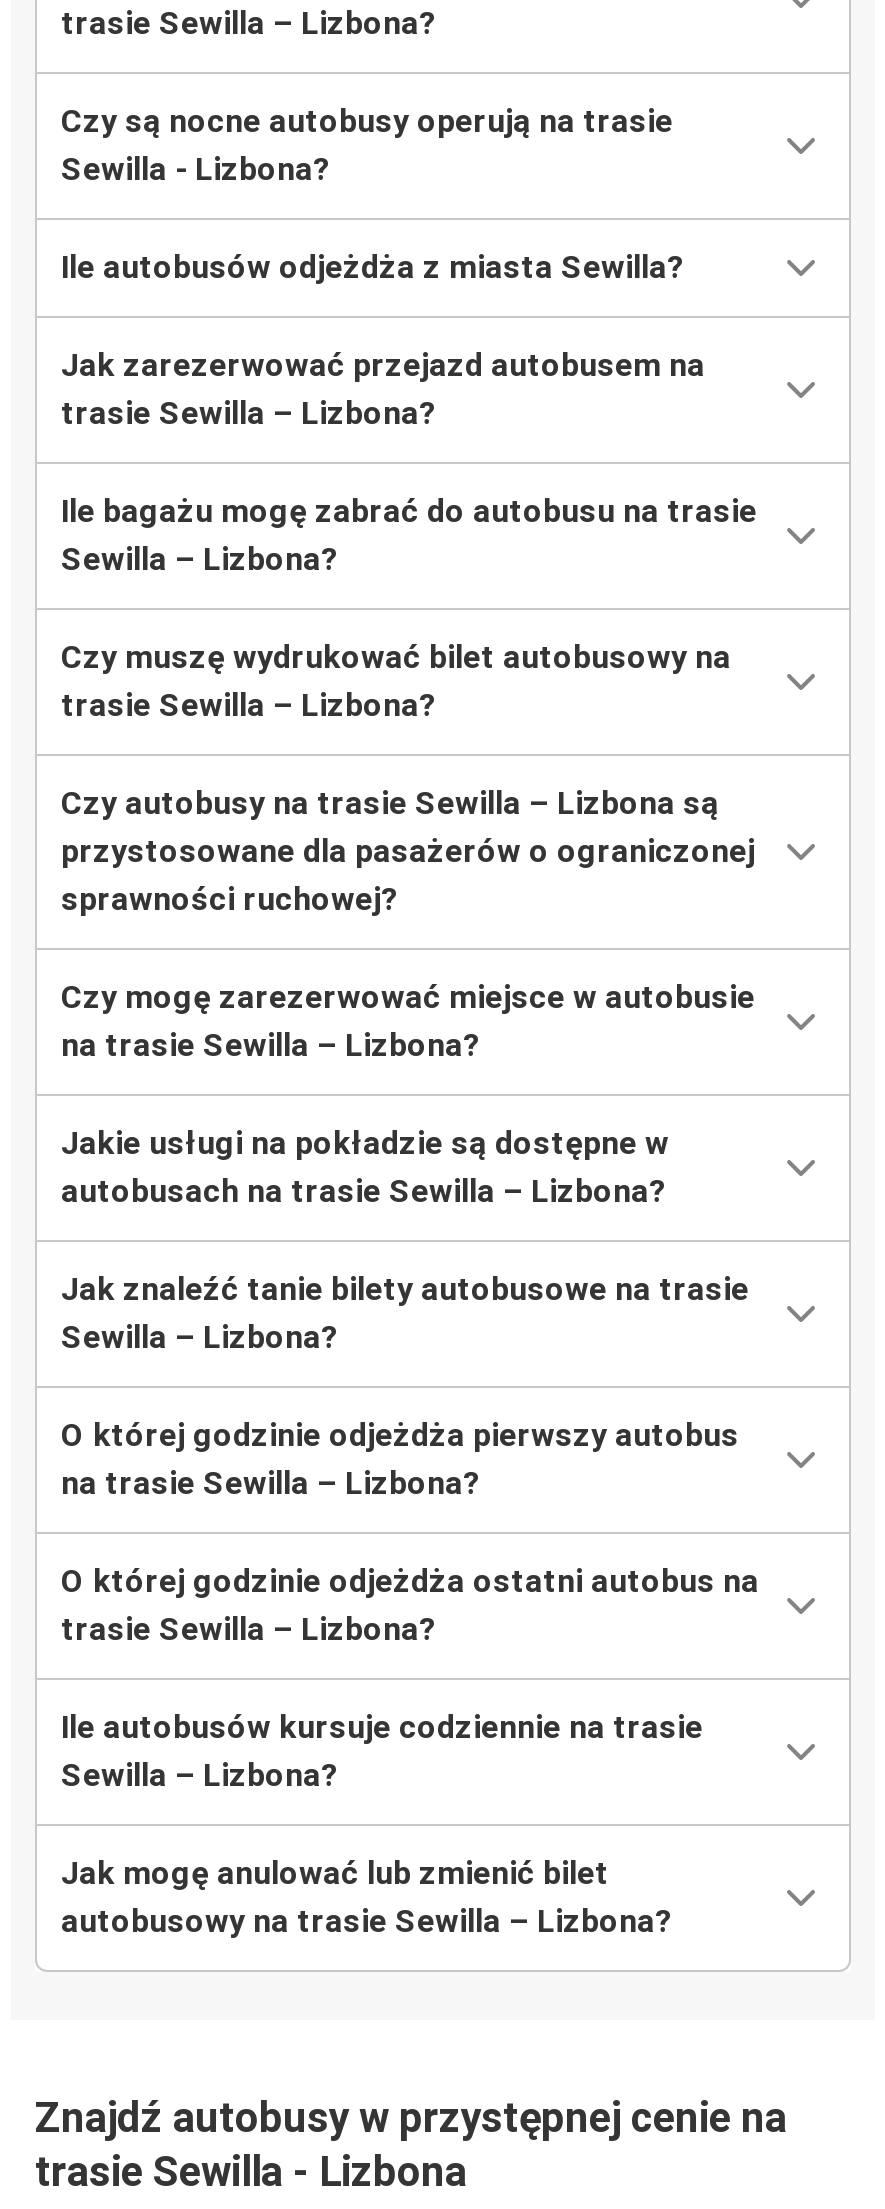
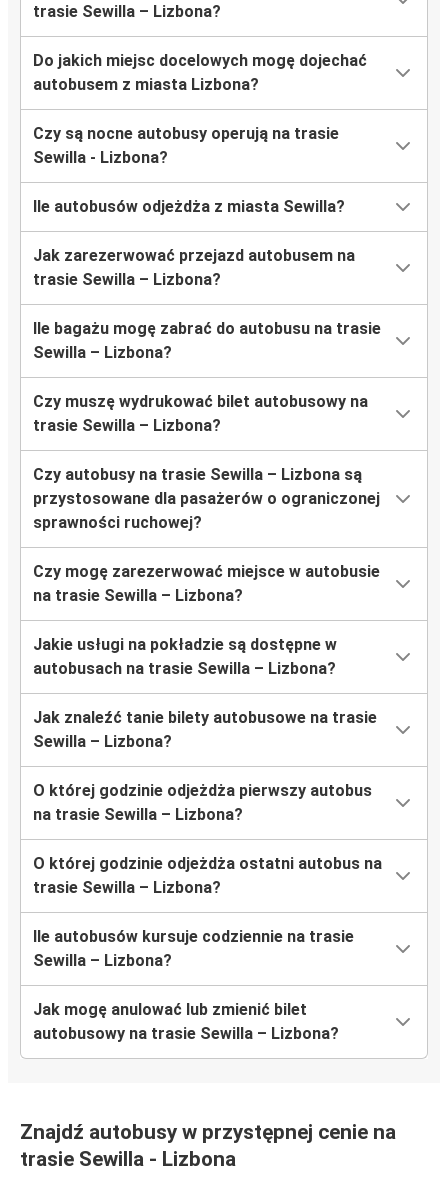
none -> [33,51,367,94] Do jakich miejsc docelowych mogę dojechać | autobusem z miasta Lizbona?

